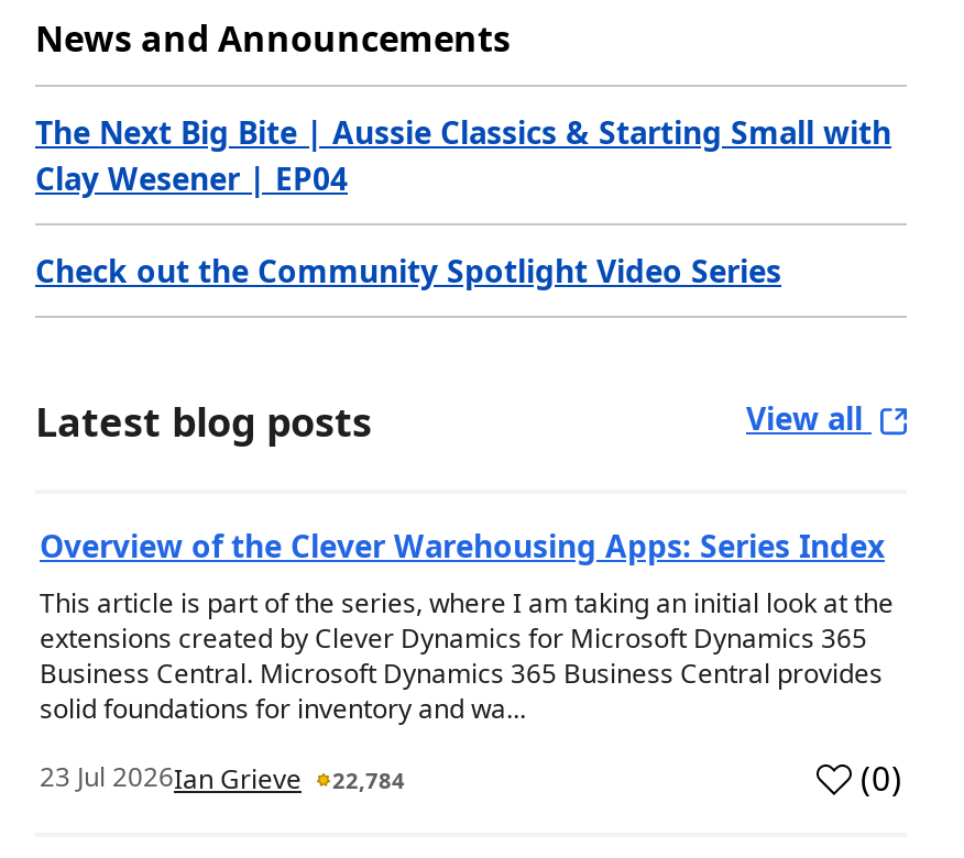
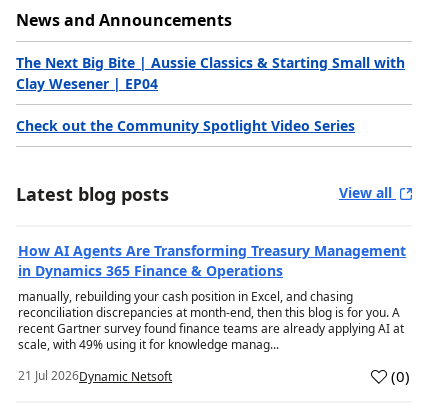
[40,525,894,727] Overview of the Clever Warehousing Apps: Series Index | This article is part of the series, where I am taking an initial look at the | extensions created by Clever Dynamics for Microsoft Dynamics 365 | Business Central. Microsoft Dynamics 365 Business Central provides | solid foundations for inventory and wa... -> [18,241,406,353] How AI Agents Are Transforming Treasury Management | in Dynamics 365 Finance & Operations | manually, rebuilding your cash position in Excel, and chasing | reconciliation discrepancies at month-end, then this blog is for you. A | recent Gartner survey found finance teams are already applying AI at | scale, with 49% using it for knowledge manag...
[40,758,405,798] 23 Jul 2026Ian Grieve | 22,784 -> [18,367,172,385] 21 Jul 2026Dynamic Netsoft

